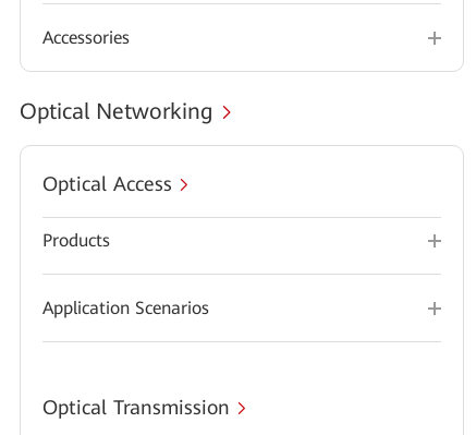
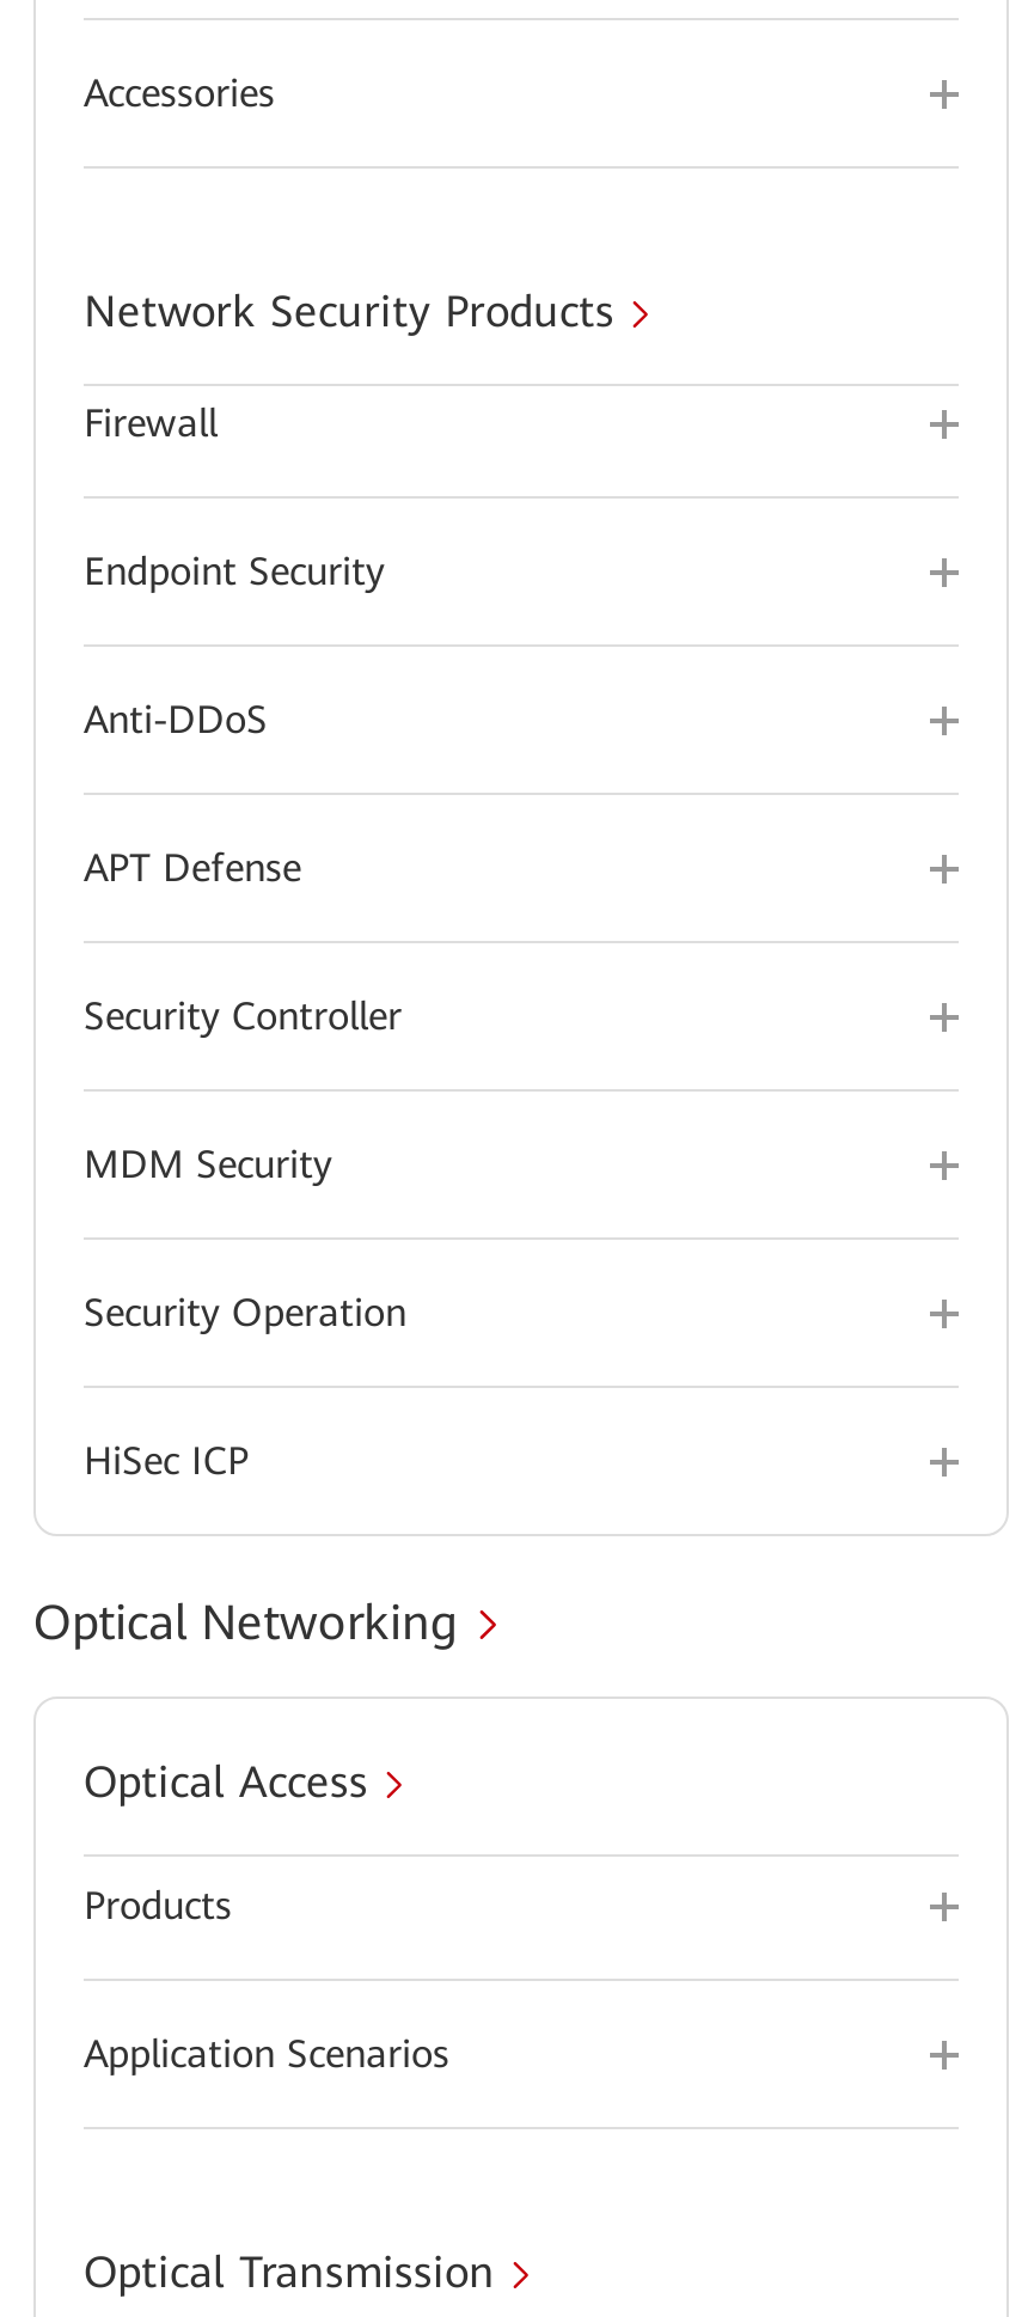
none -> [84,286,614,1484] Network Security Products | Firewall | Endpoint Security | Anti-DDoS | APT Defense | Security Controller | MDM Security | Security Operation | HiSec ICP

